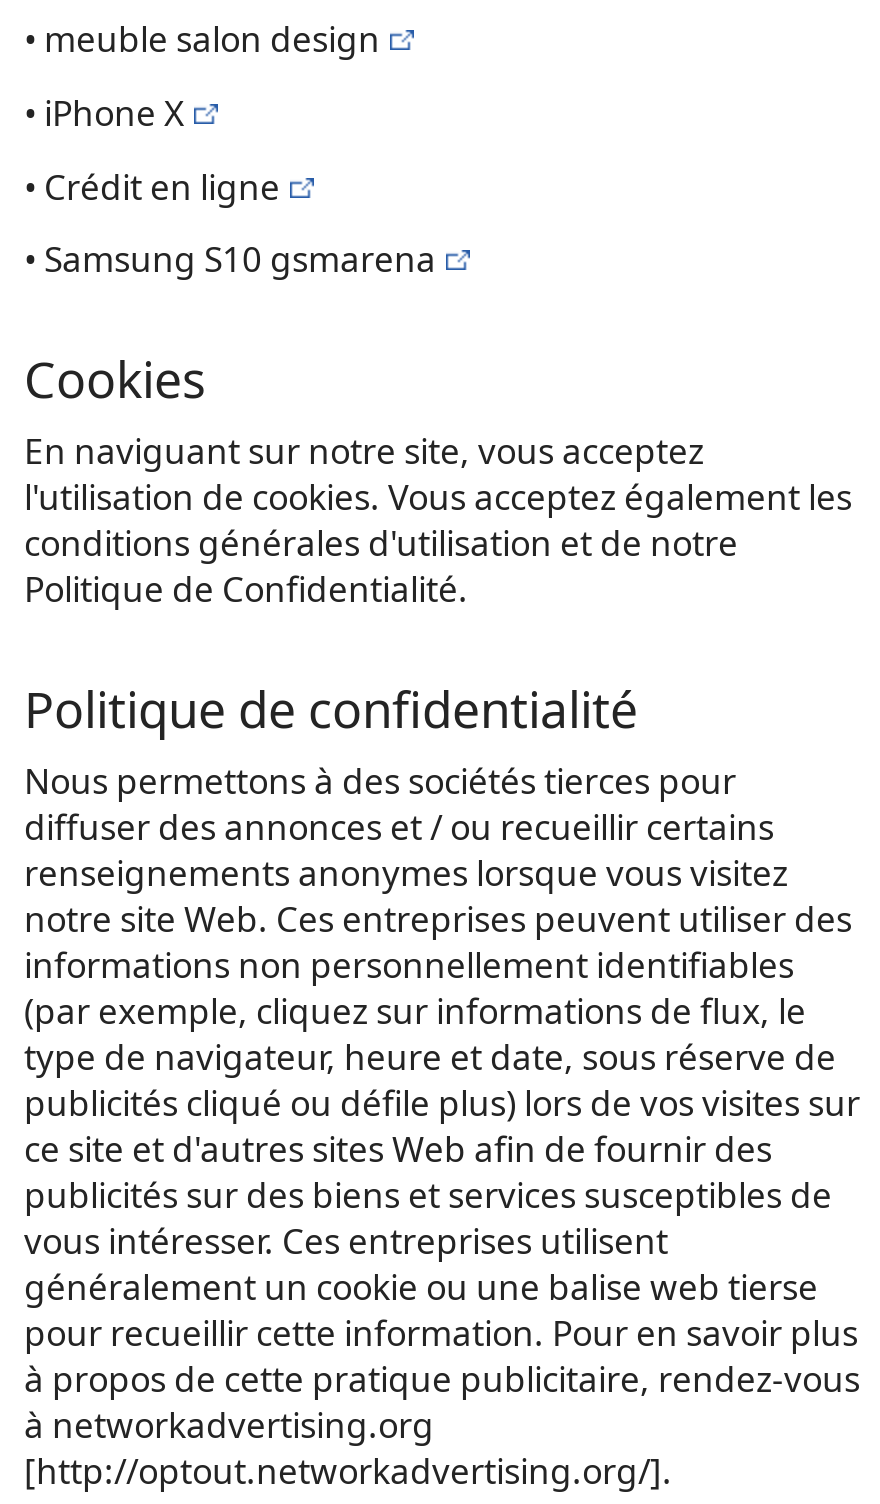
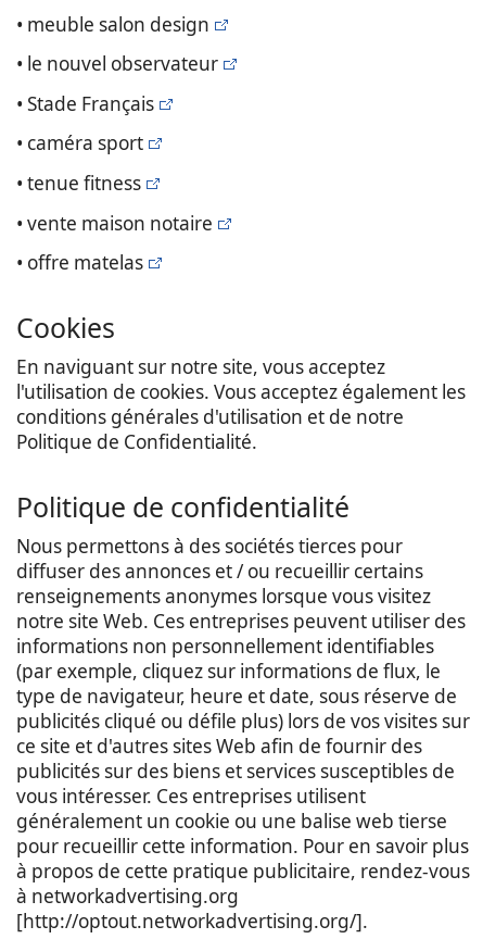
[24,90,436,283] • iPhone X | • Crédit en ligne | • Samsung S10 gsmarena -> [16,51,218,275] • le nouvel observateur | • Stade Français | • caméra sport | • tenue fitness | • vente maison notaire | • offre matelas

